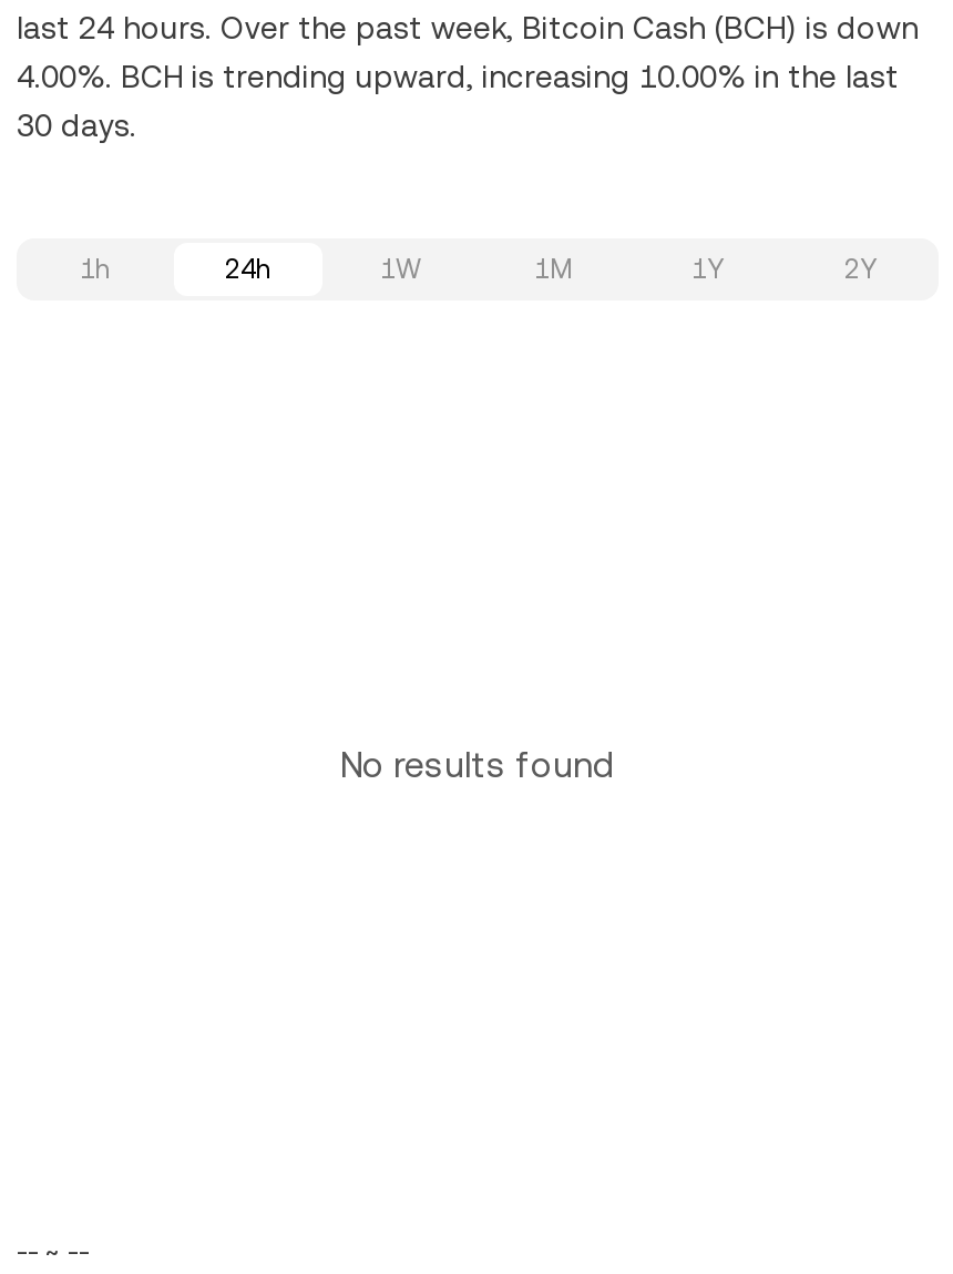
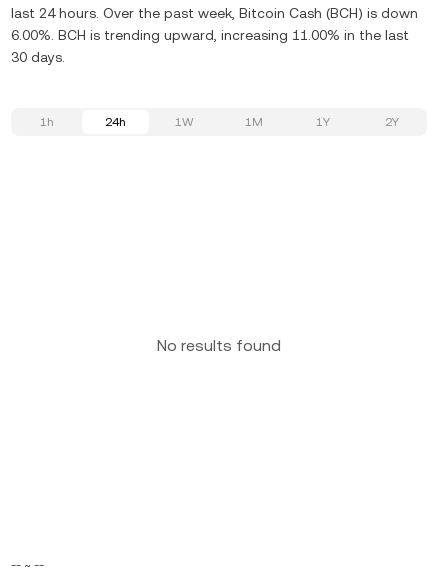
[17,59,899,94] 4.00%. BCH is trending upward, increasing 10.00% in the last -> [11,27,409,43] 6.00%. BCH is trending upward, increasing 11.00% in the last

